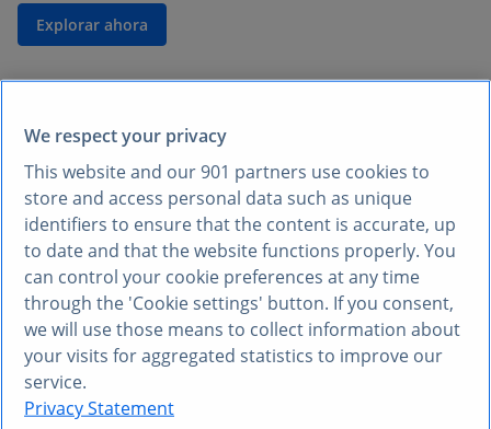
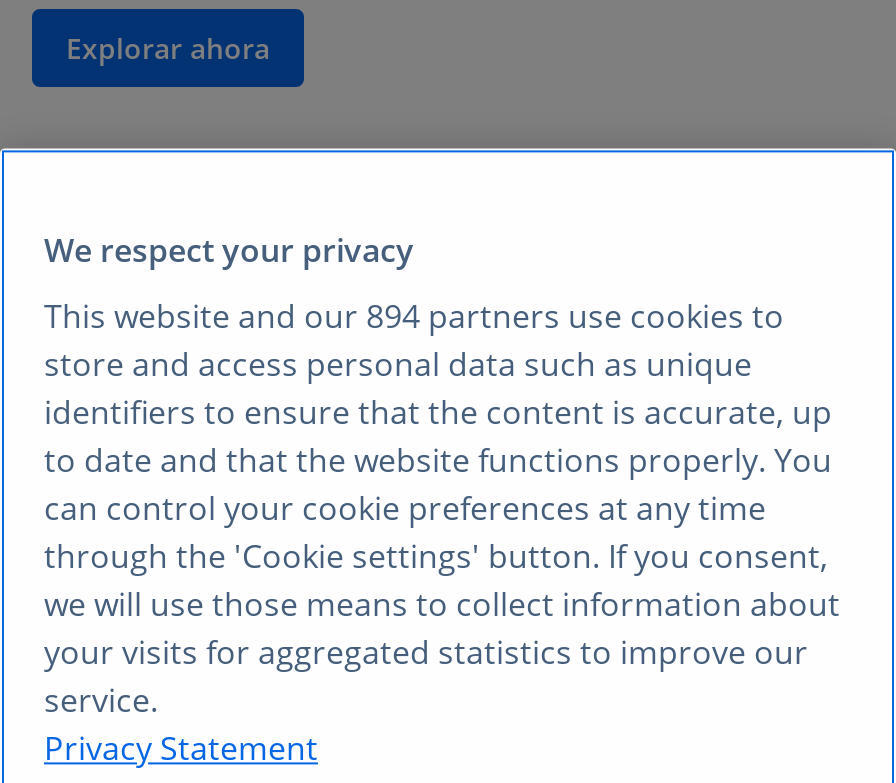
[24,159,430,183] This website and our 901 partners use cookies to -> [44,294,784,338] This website and our 894 partners use cookies to

